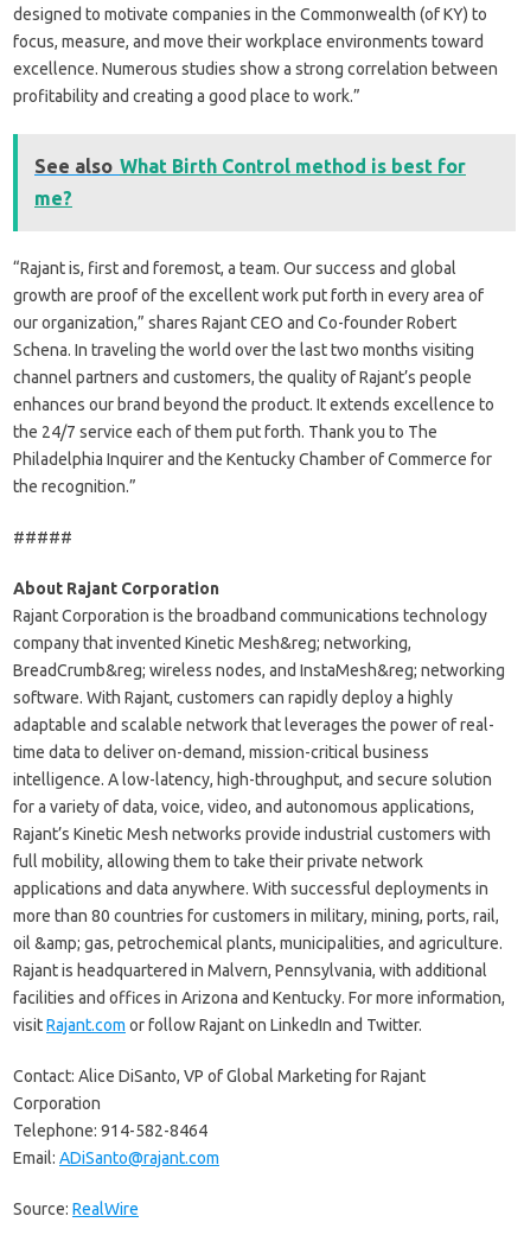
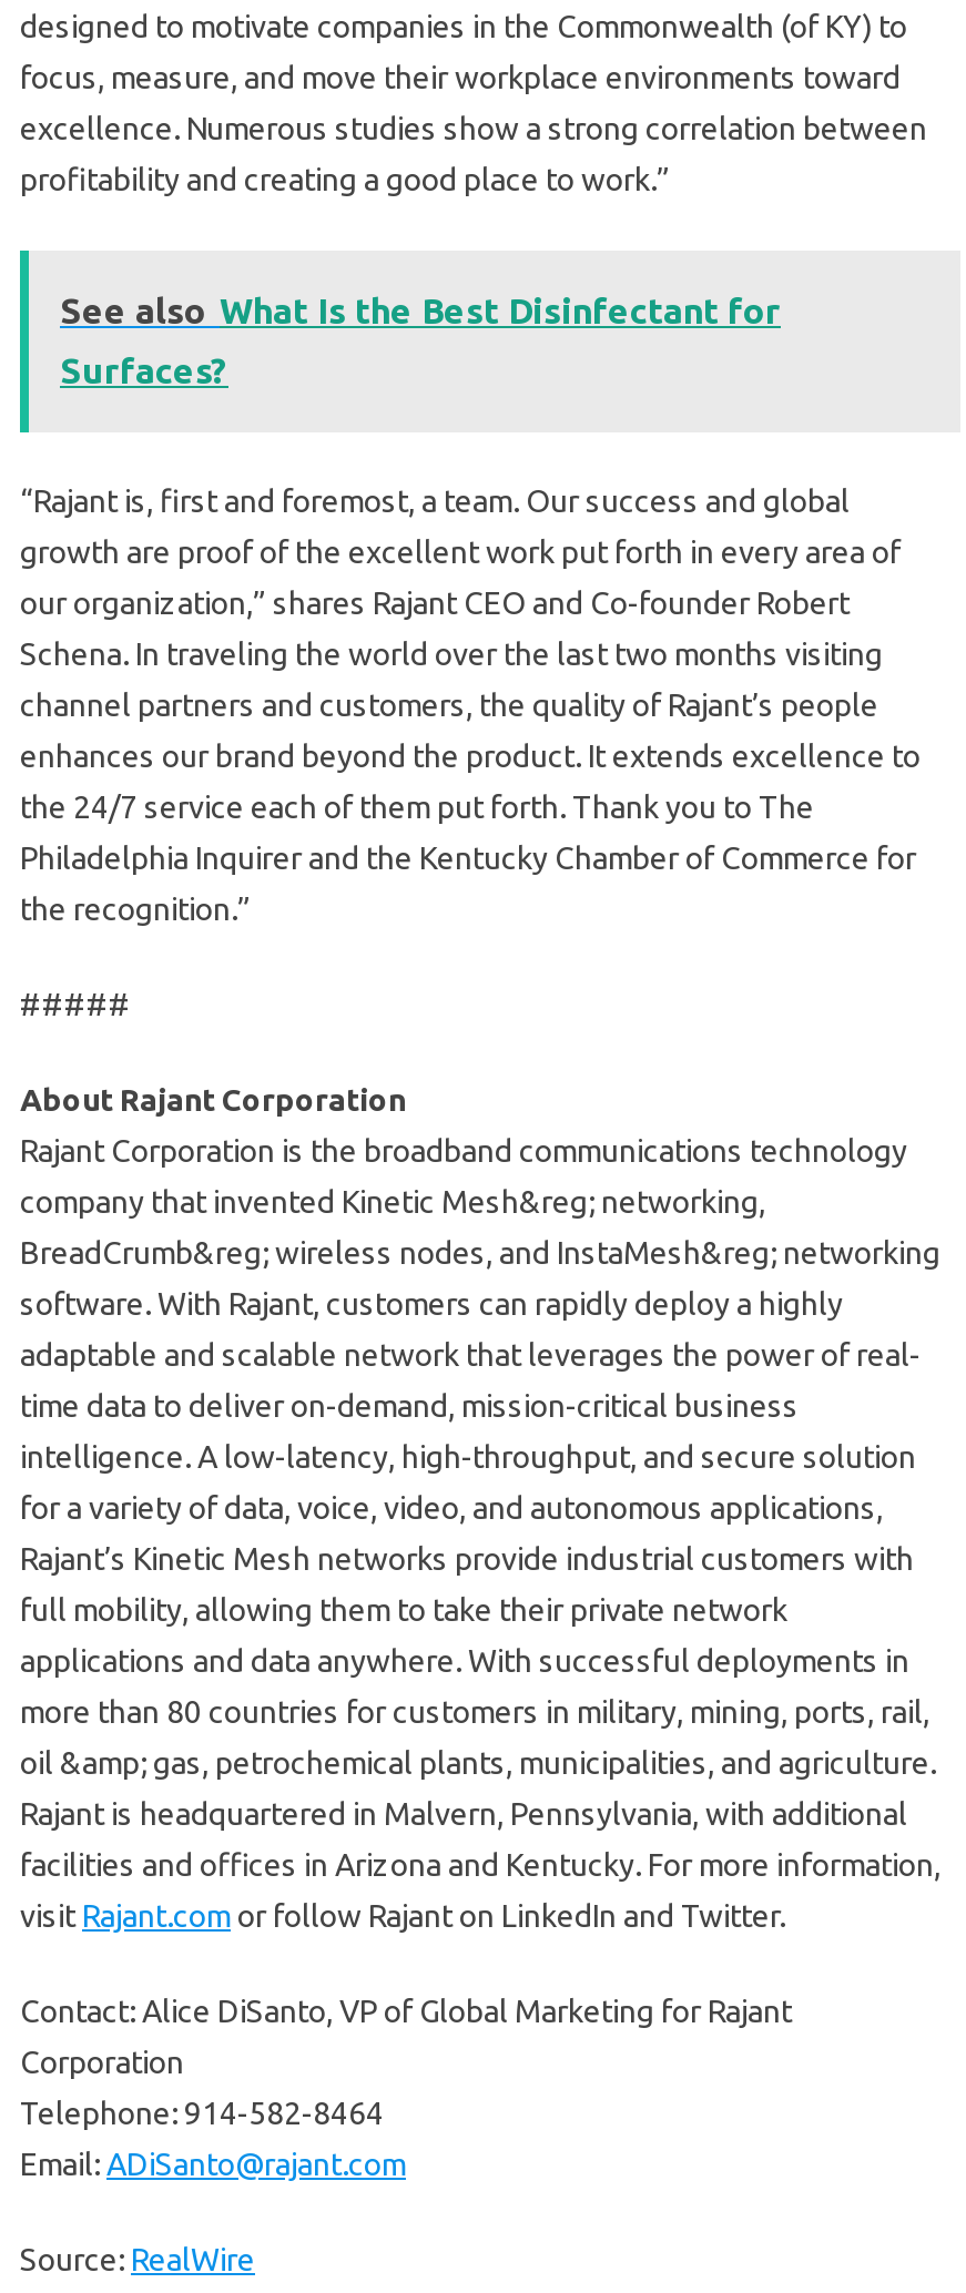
[34,156,466,177] See also What Birth Control method is best for -> [60,291,781,331] See also What Is the Best Disinfectant for
[34,188,72,209] me? -> [60,351,228,391] Surfaces?

